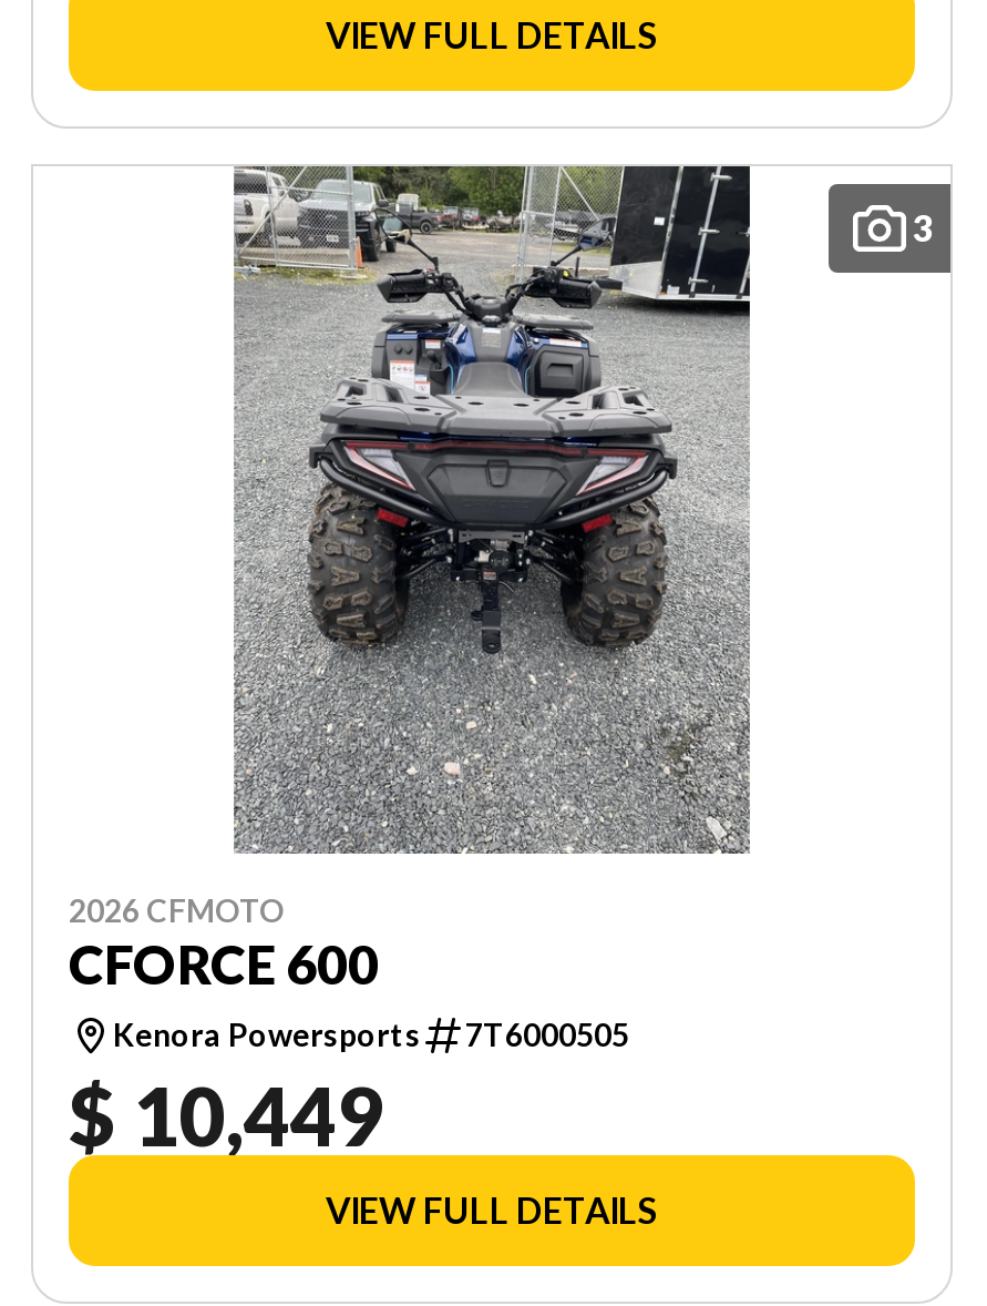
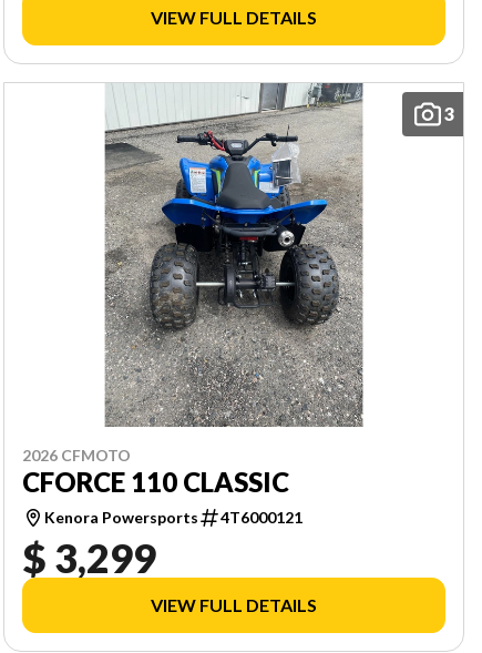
[69,164,751,996] [image] | CFORCE 600 -> [22,83,363,498] [image] | CFORCE 110 CLASSIC
[69,1016,629,1164] 7T6000505 | $ 10,449 -> [22,508,302,582] 4T6000121 | $ 3,299

